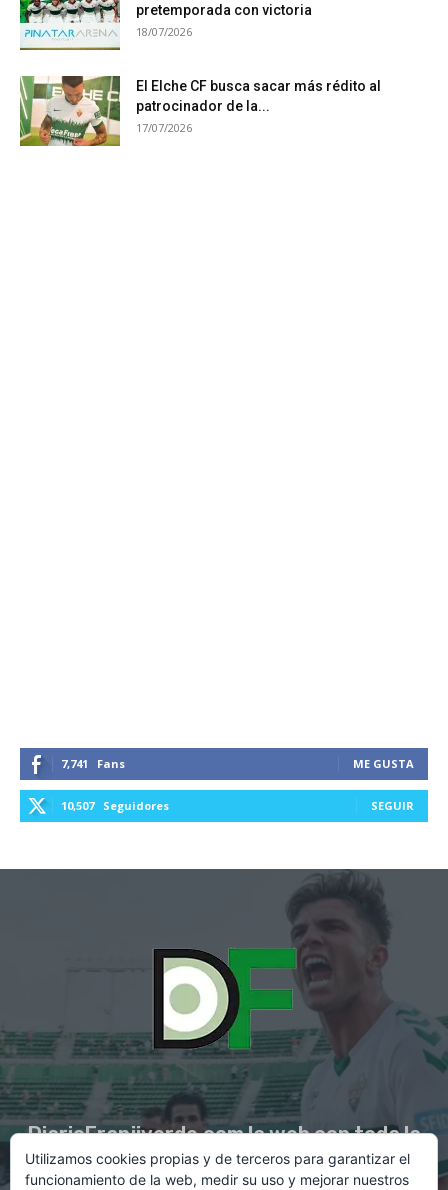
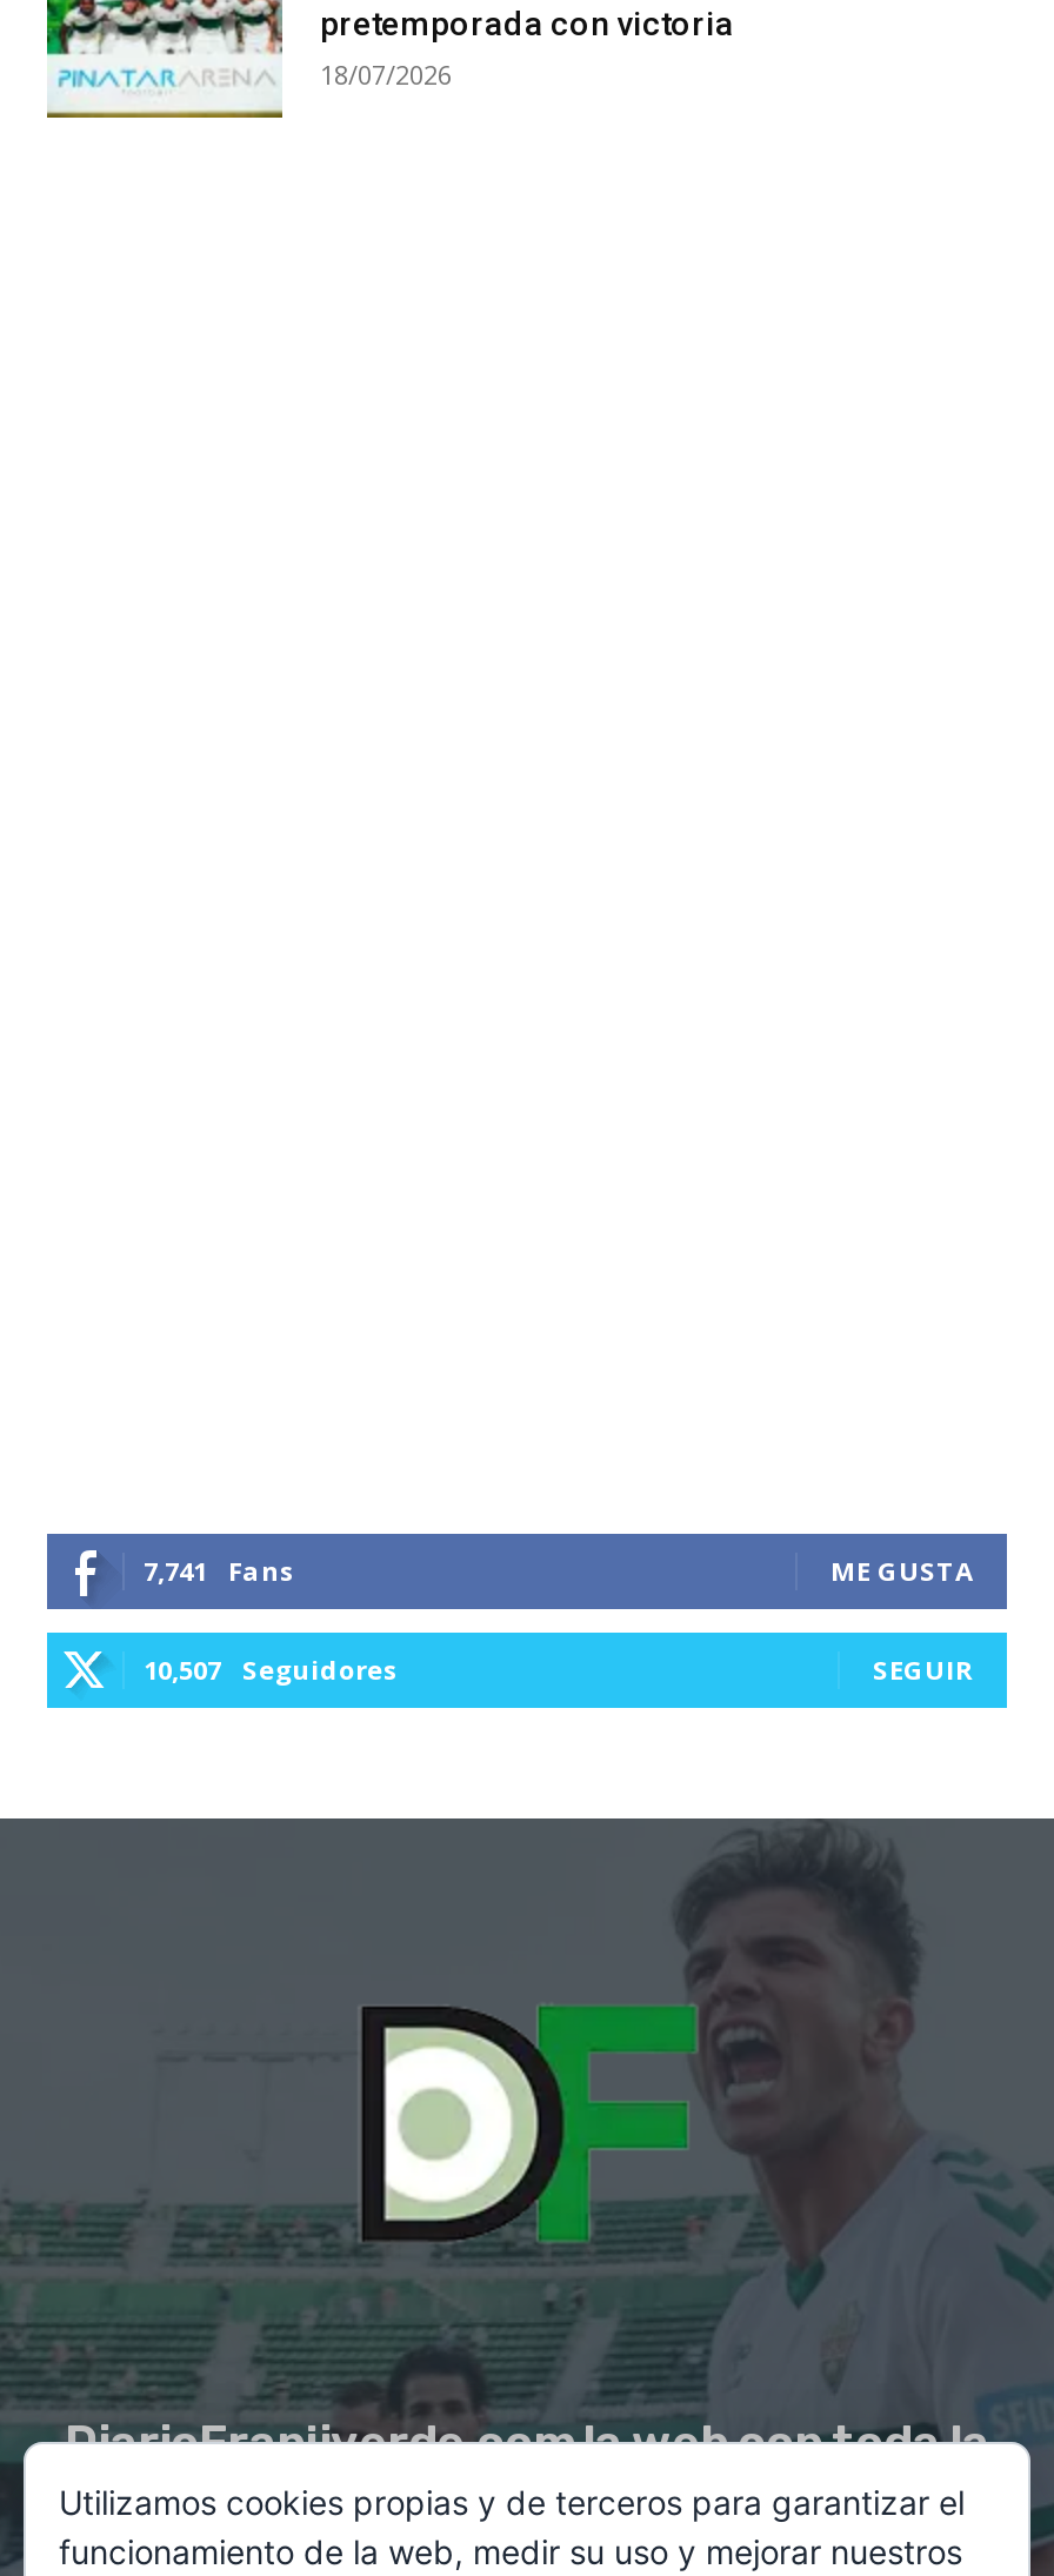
[19,75,381,146] [image] | El Elche CF busca sacar más rédito al | patrocinador de la... | 17/07/2026 -> none

